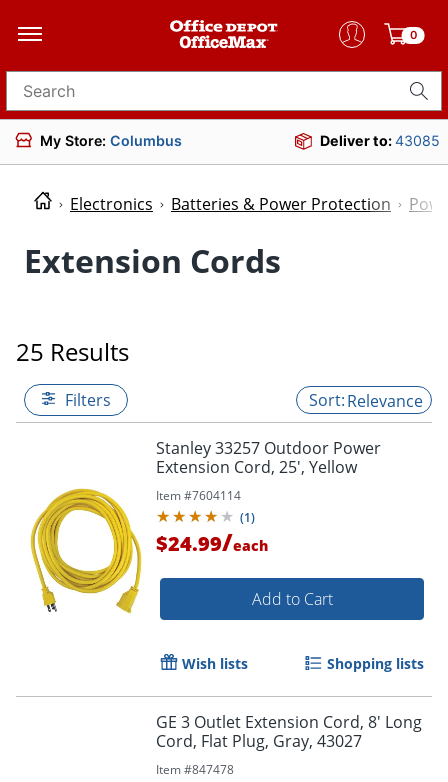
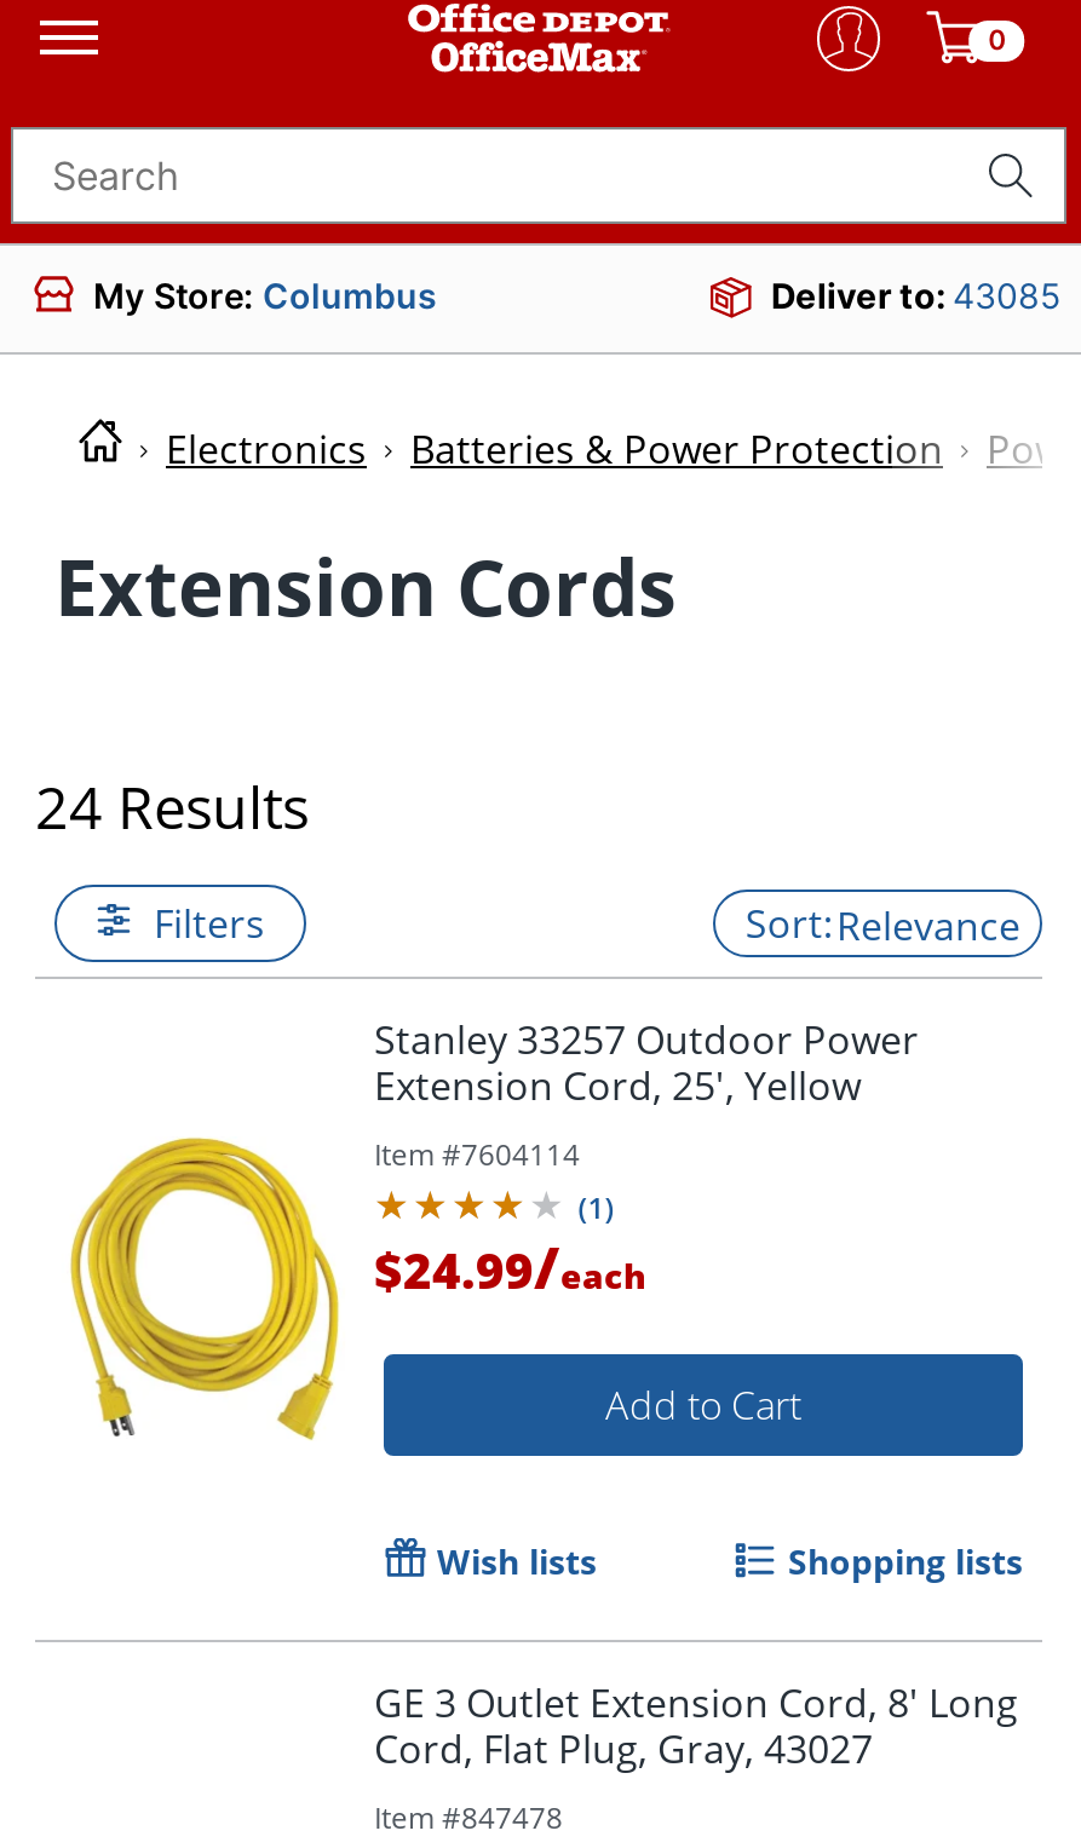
[16,335,129,368] 25 Results -> [35,766,309,846] 24 Results

